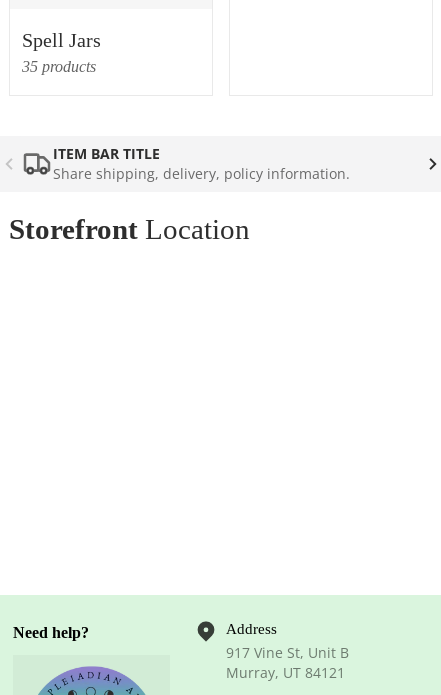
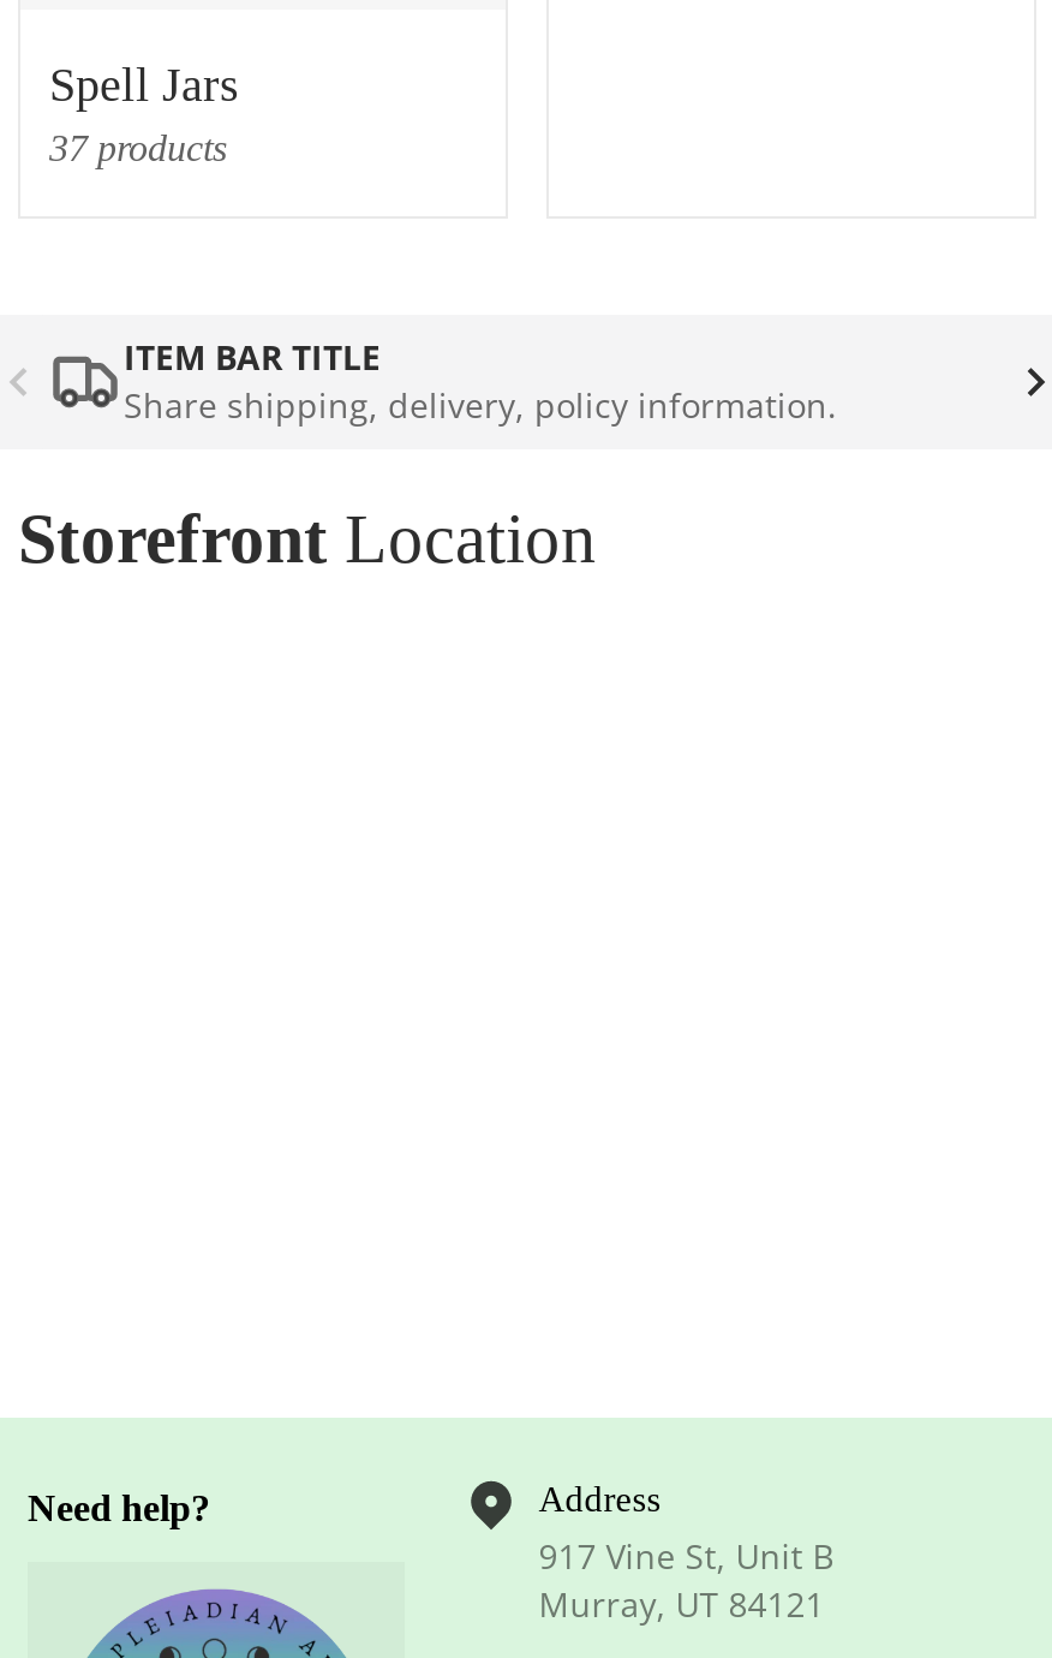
[22,58,96,75] 35 products -> [49,128,227,169] 37 products

